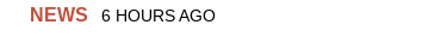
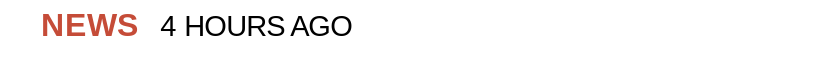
[30,5,215,25] NEWS 6 HOURS AGO -> [41,9,352,43] NEWS 4 HOURS AGO

